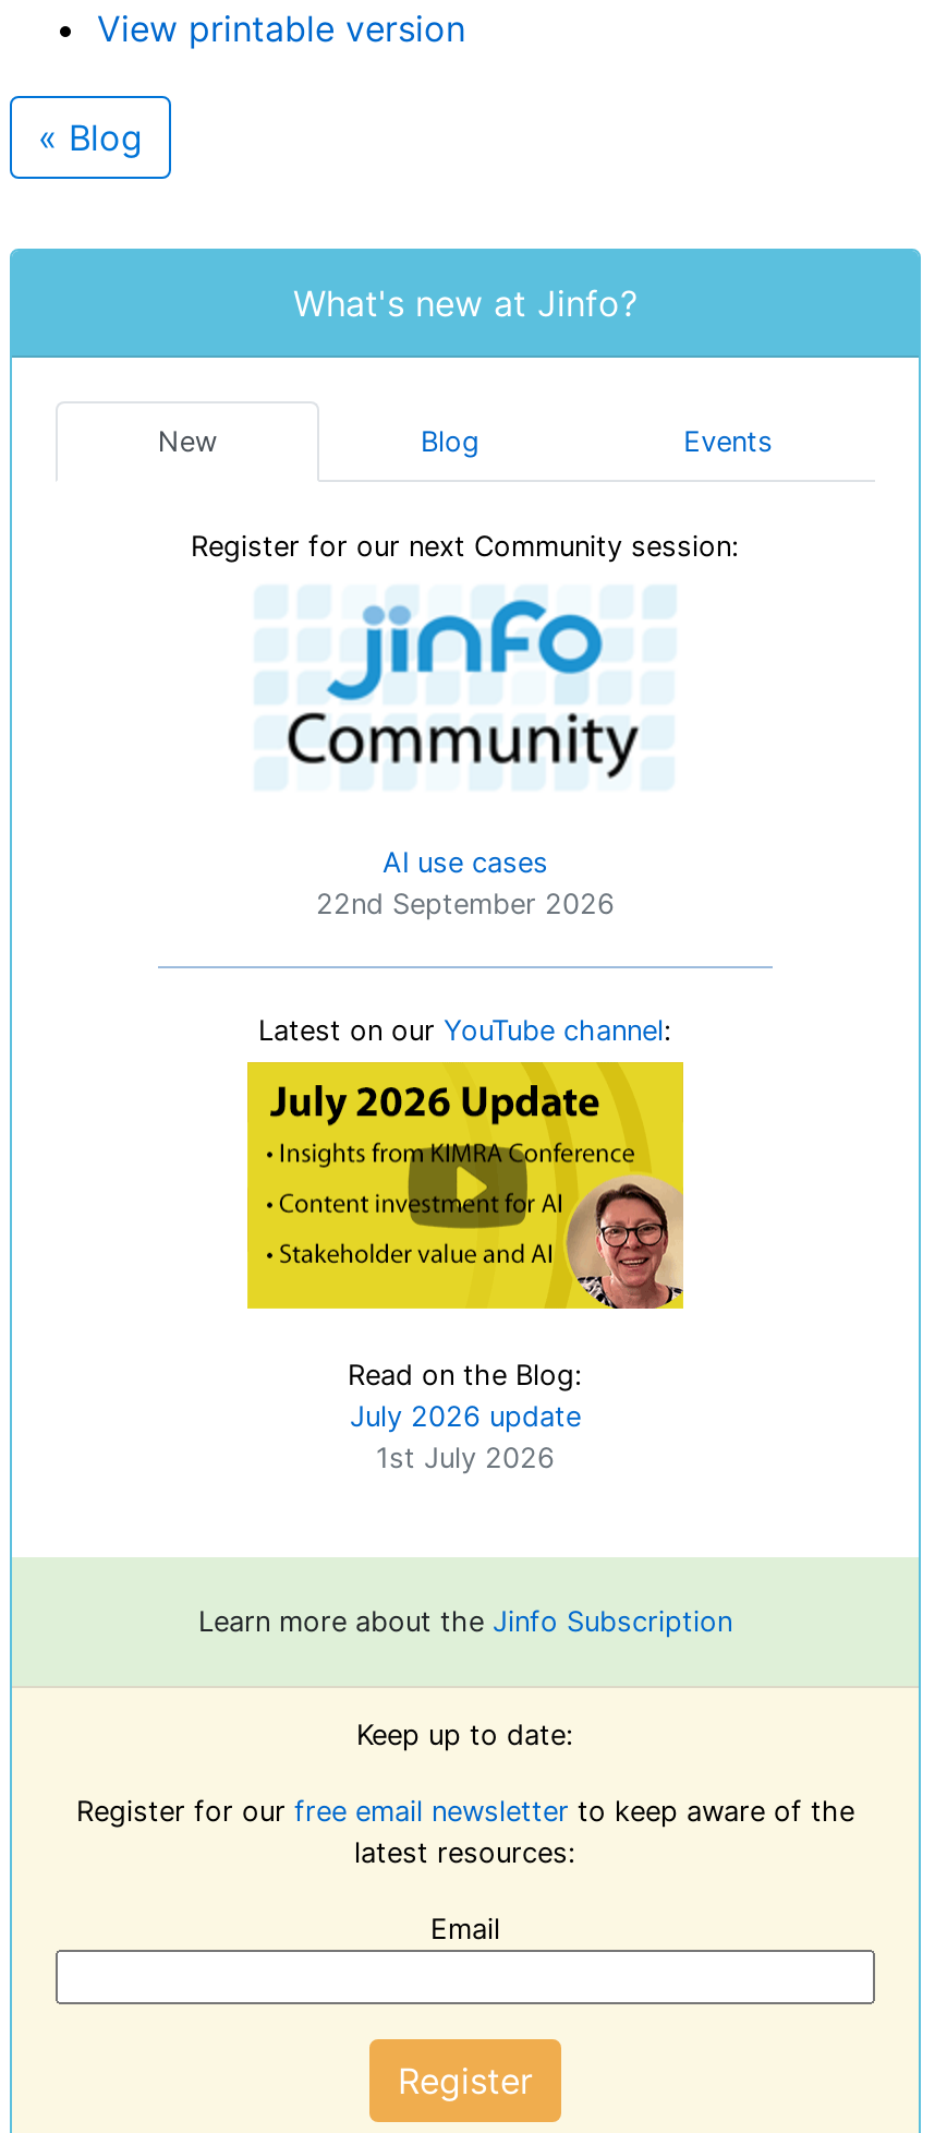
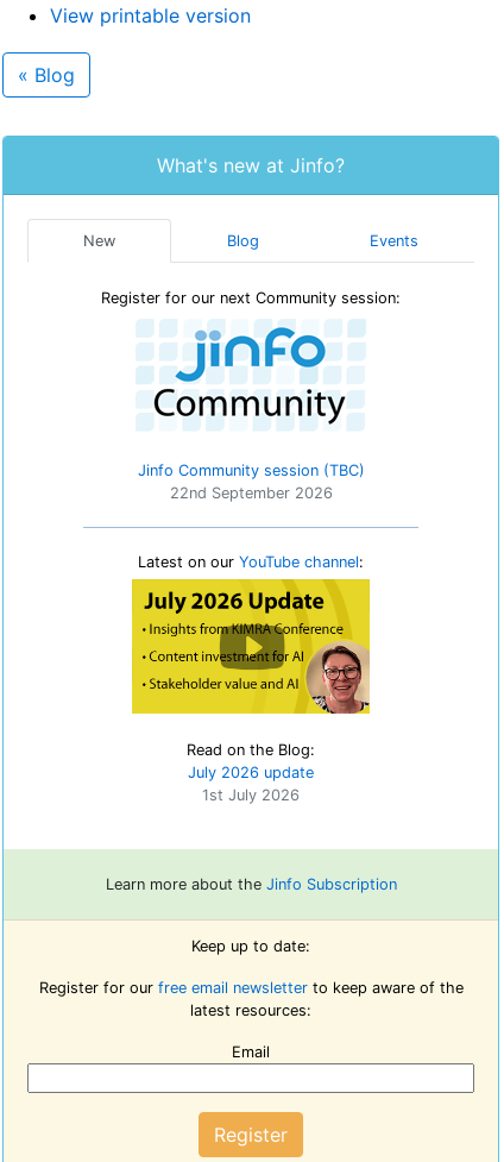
[383,846,548,879] AI use cases -> [137,461,364,479] Jinfo Community session (TBC)

